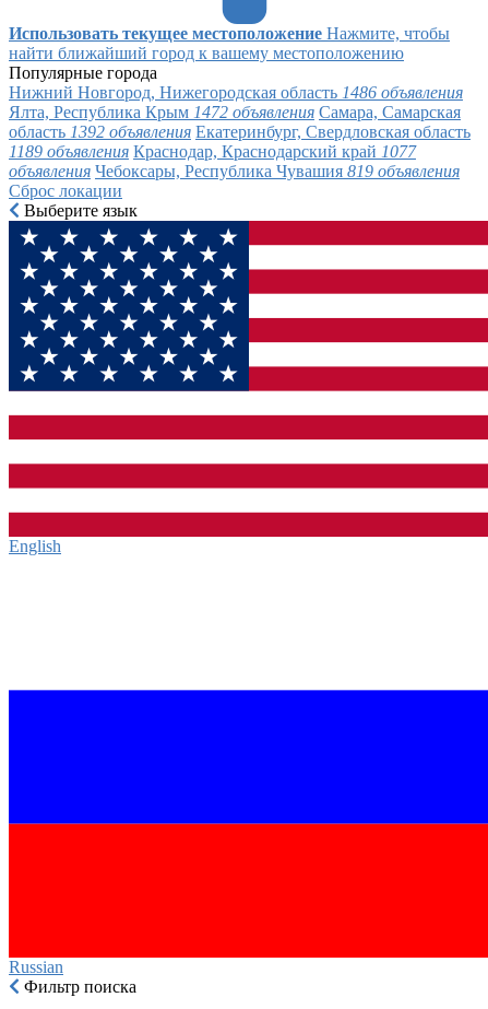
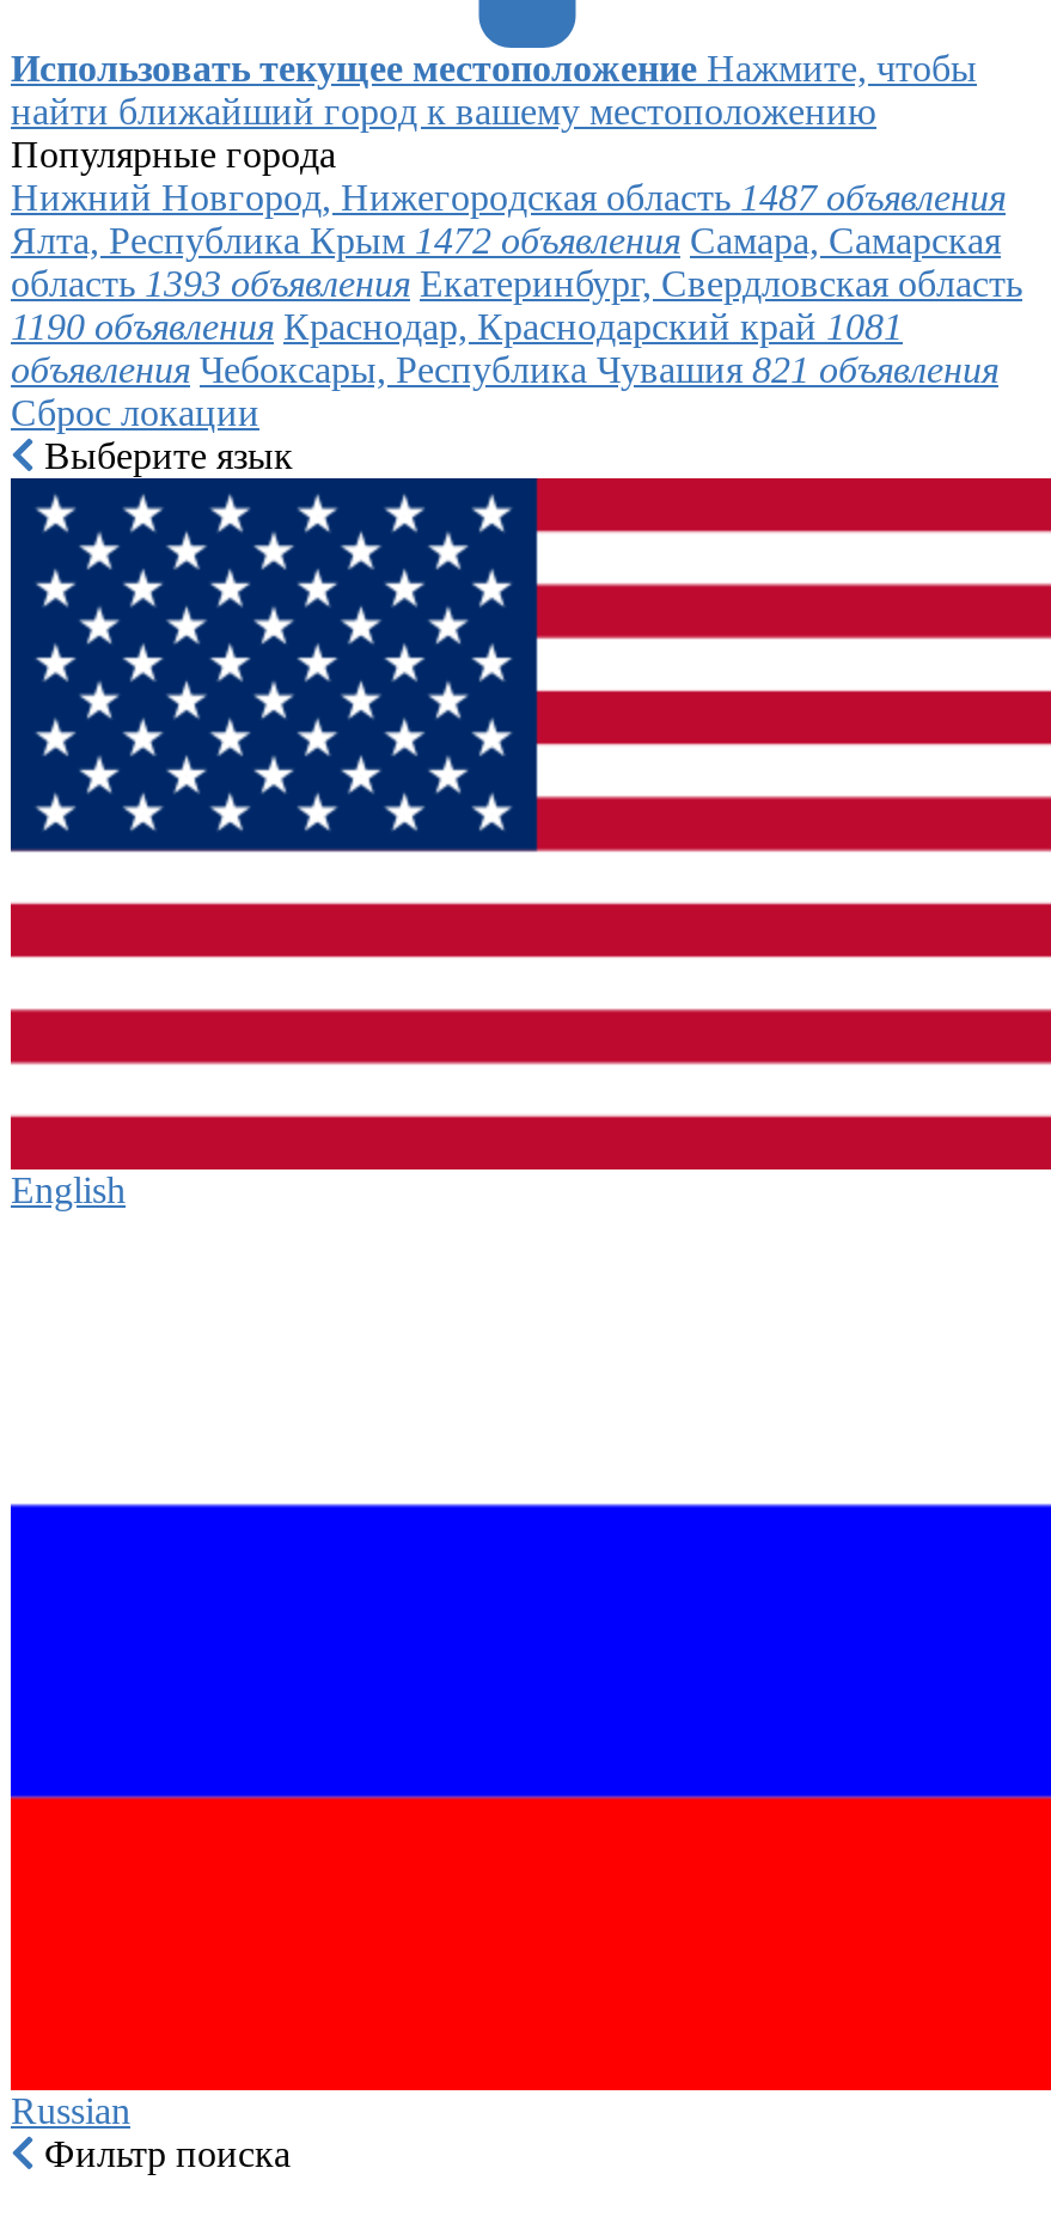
[9,83,463,102] Нижний Новгород, Нижегородская область 1486 объявления -> [11,177,1006,218] Нижний Новгород, Нижегородская область 1487 объявления
[9,123,471,141] область 1392 объявления Екатеринбург, Свердловская область -> [11,263,1022,304] область 1393 объявления Екатеринбург, Свердловская область
[9,142,416,161] 1189 объявления Краснодар, Краснодарский край 1077 -> [11,306,903,347] 1190 объявления Краснодар, Краснодарский край 1081
[9,162,460,180] объявления Чебоксары, Республика Чувашия 819 объявления -> [11,349,998,390] объявления Чебоксары, Республика Чувашия 821 объявления

